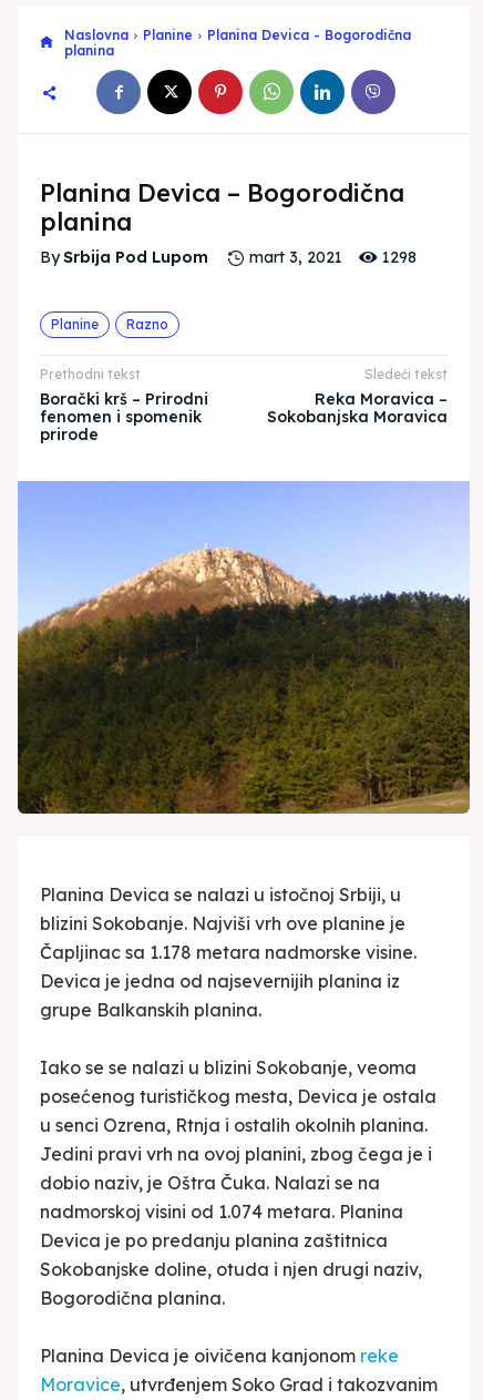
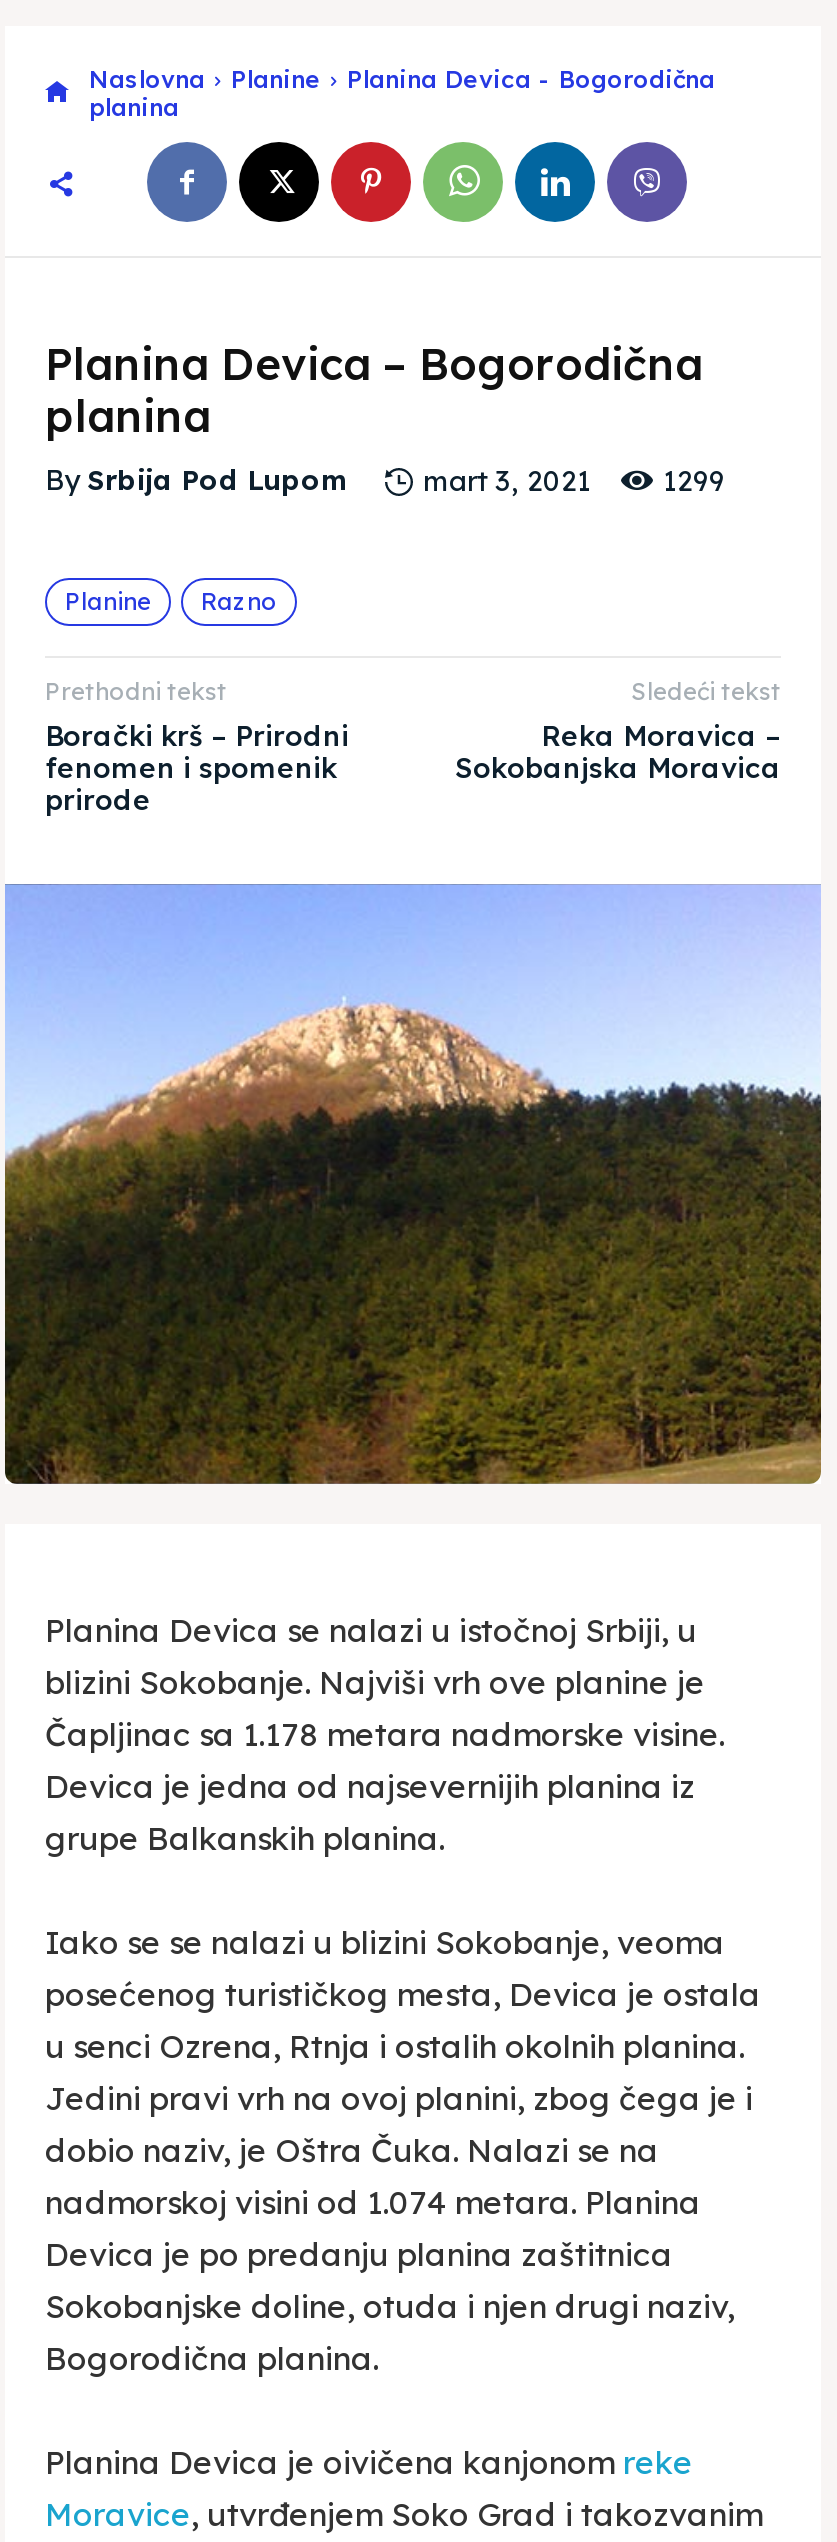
[249,248,417,268] mart 3, 2021 1298 -> [423,463,725,499] mart 3, 2021 1299

